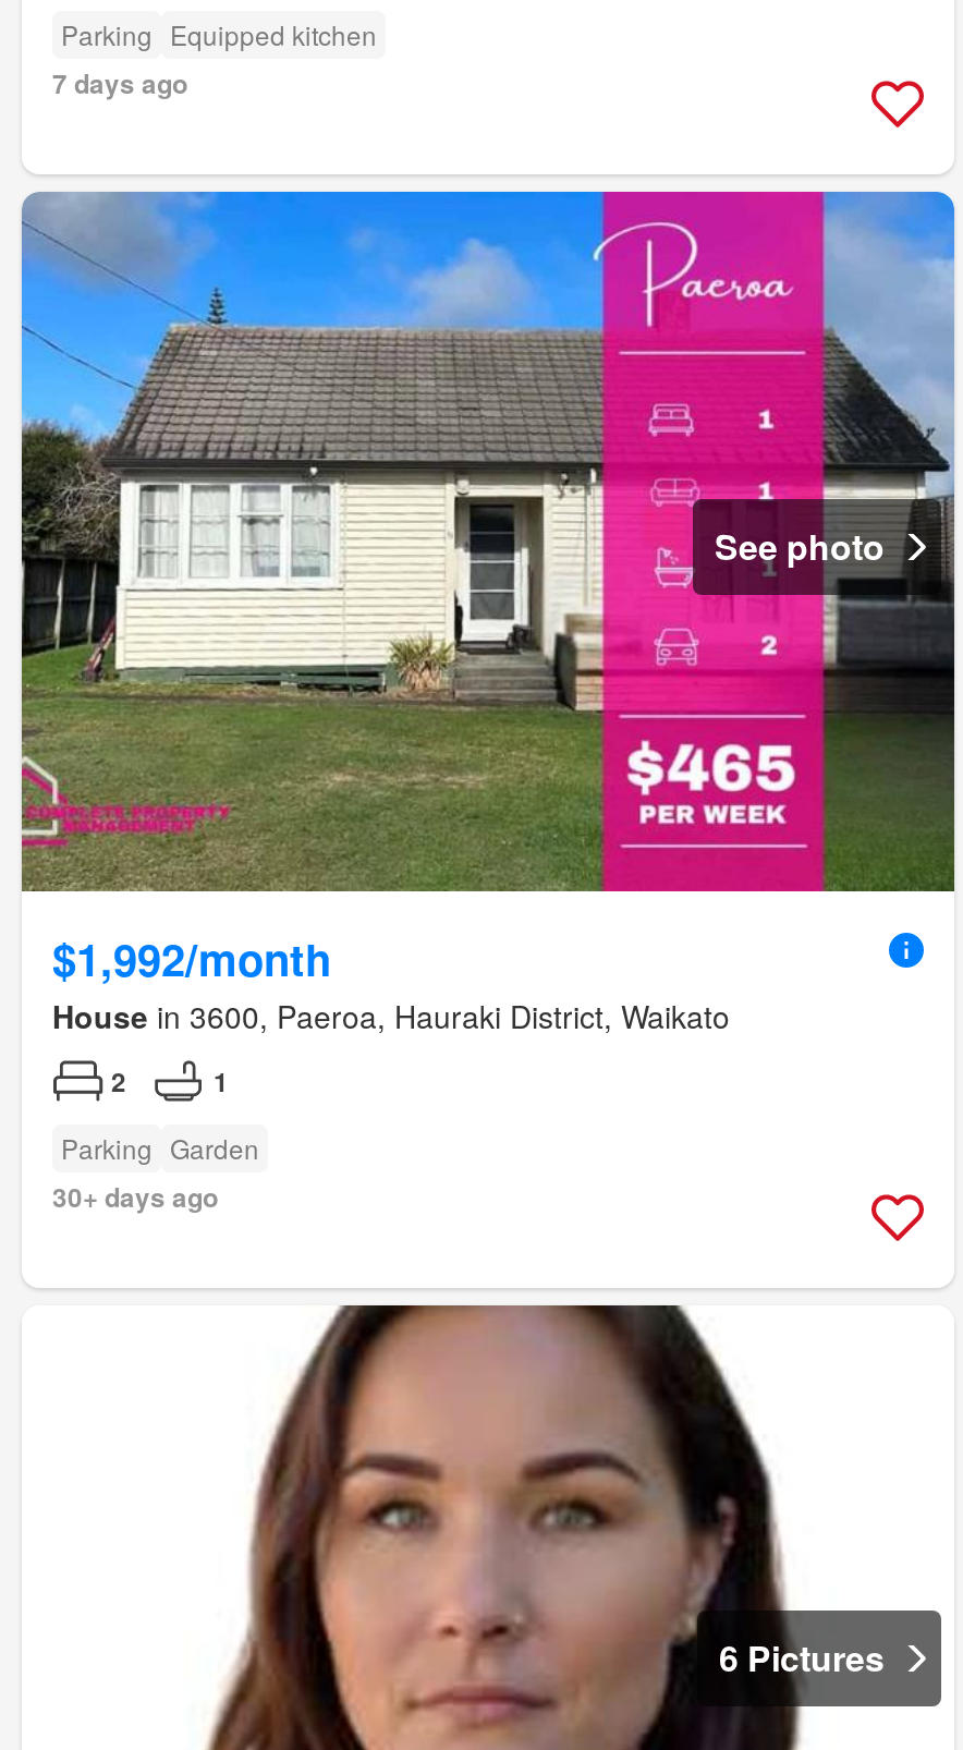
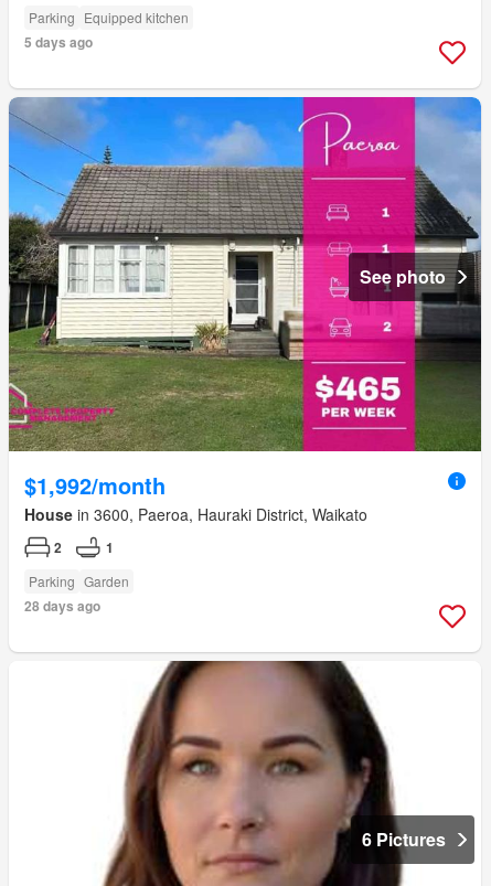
[52,63,187,102] 7 days ago -> [24,32,93,52] 5 days ago
[52,1177,218,1216] 30+ days ago -> [24,596,100,616] 28 days ago

